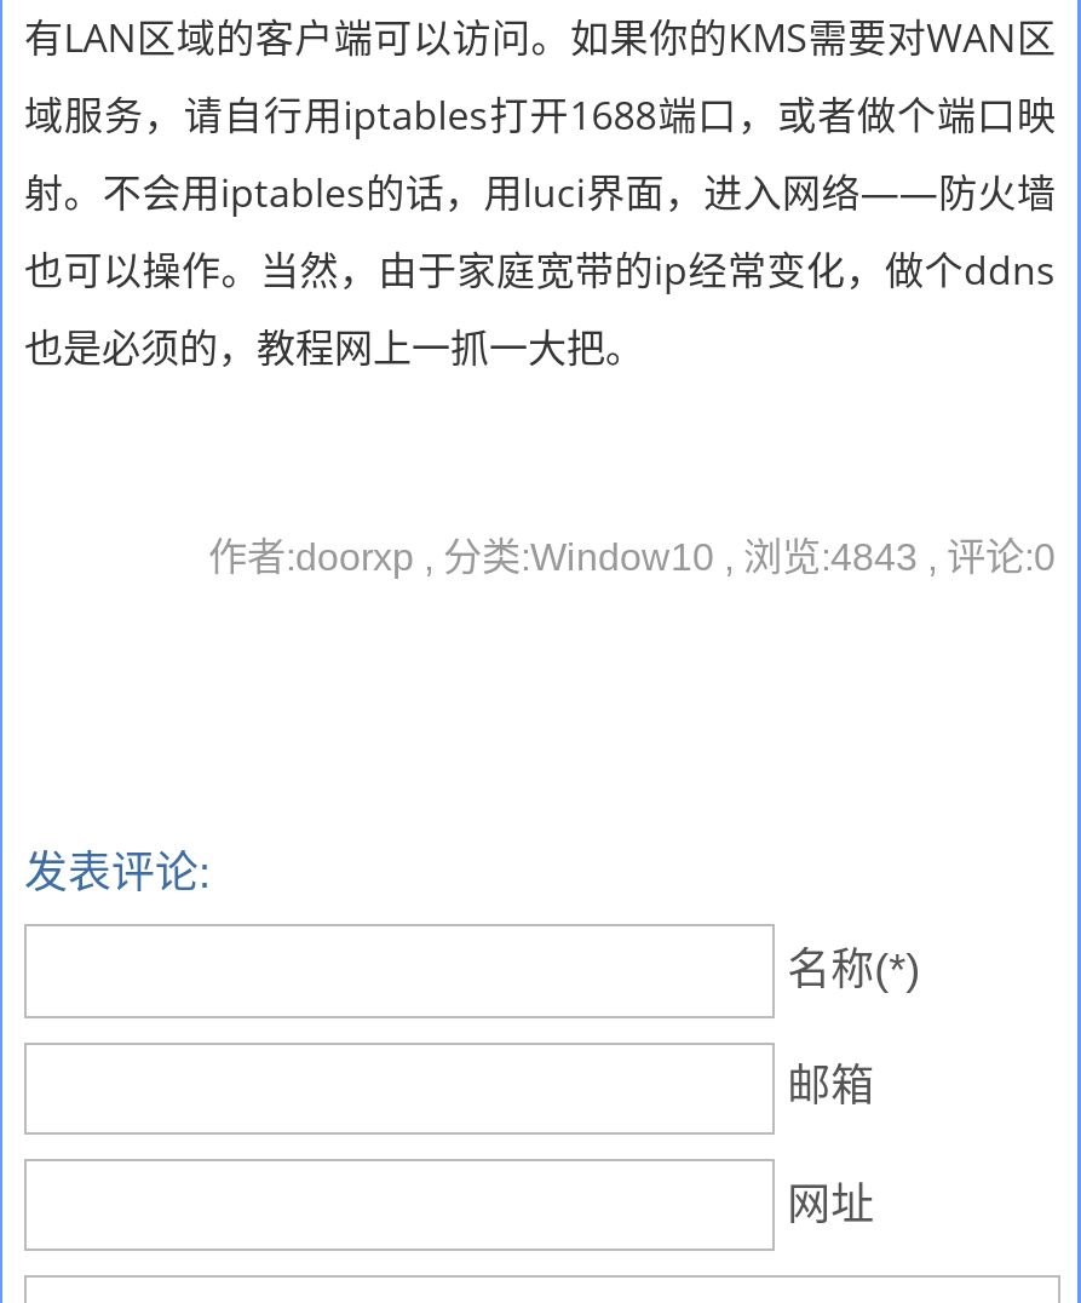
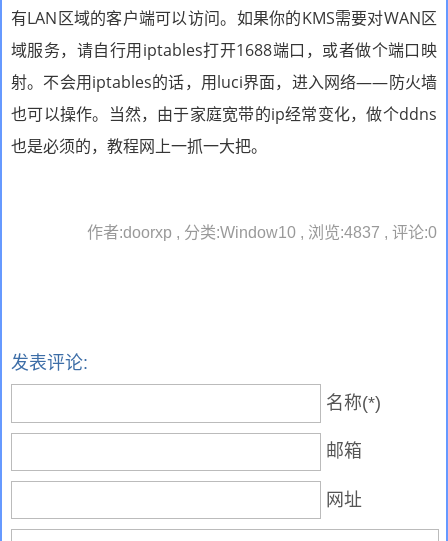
[208,535,1056,579] 作者:doorxp , 分类:Window10 , 浏览:4843 , 评论:0 -> [87,223,437,241] 作者:doorxp , 分类:Window10 , 浏览:4837 , 评论:0

